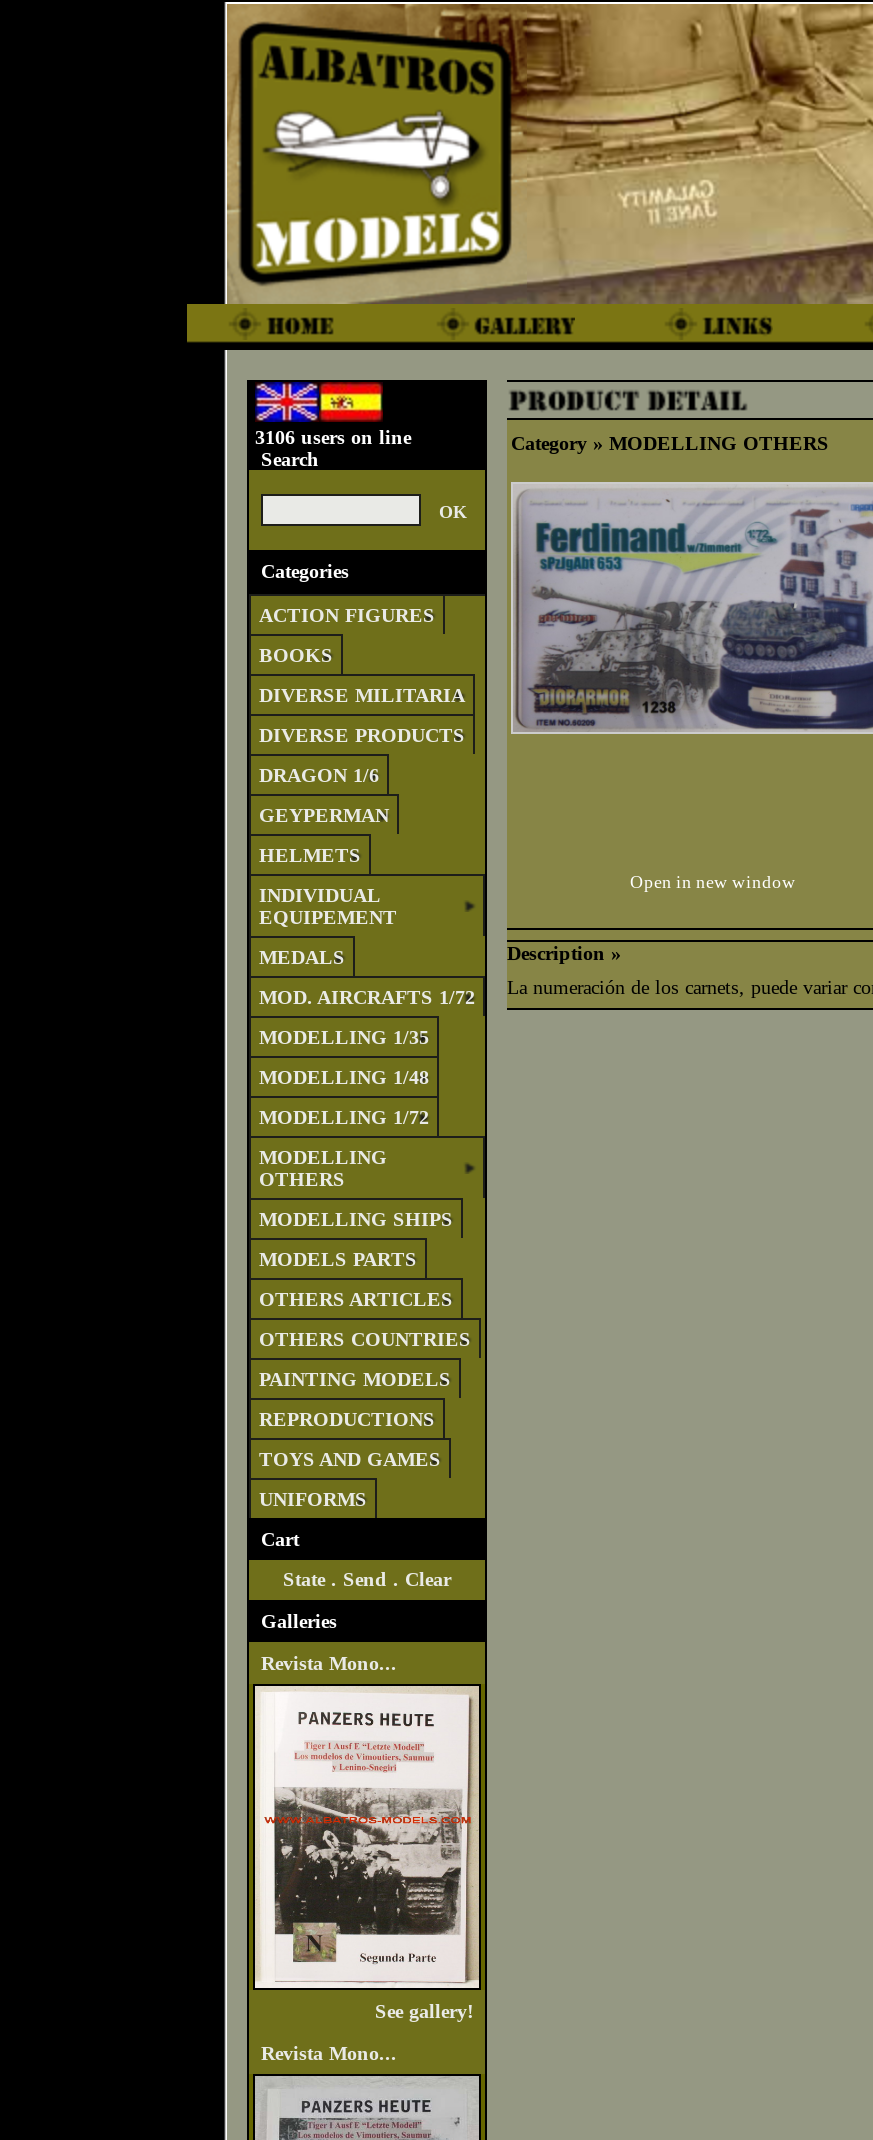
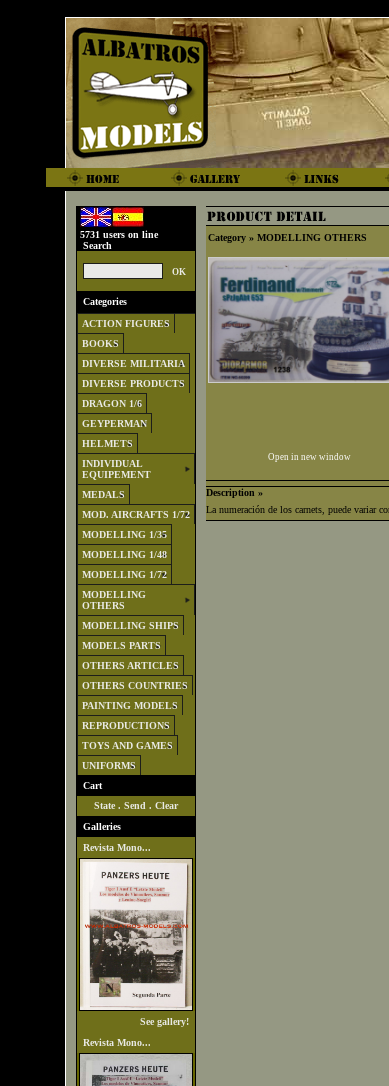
[249,426,411,448] 3106 users on line -> [77,229,158,240] 5731 users on line

